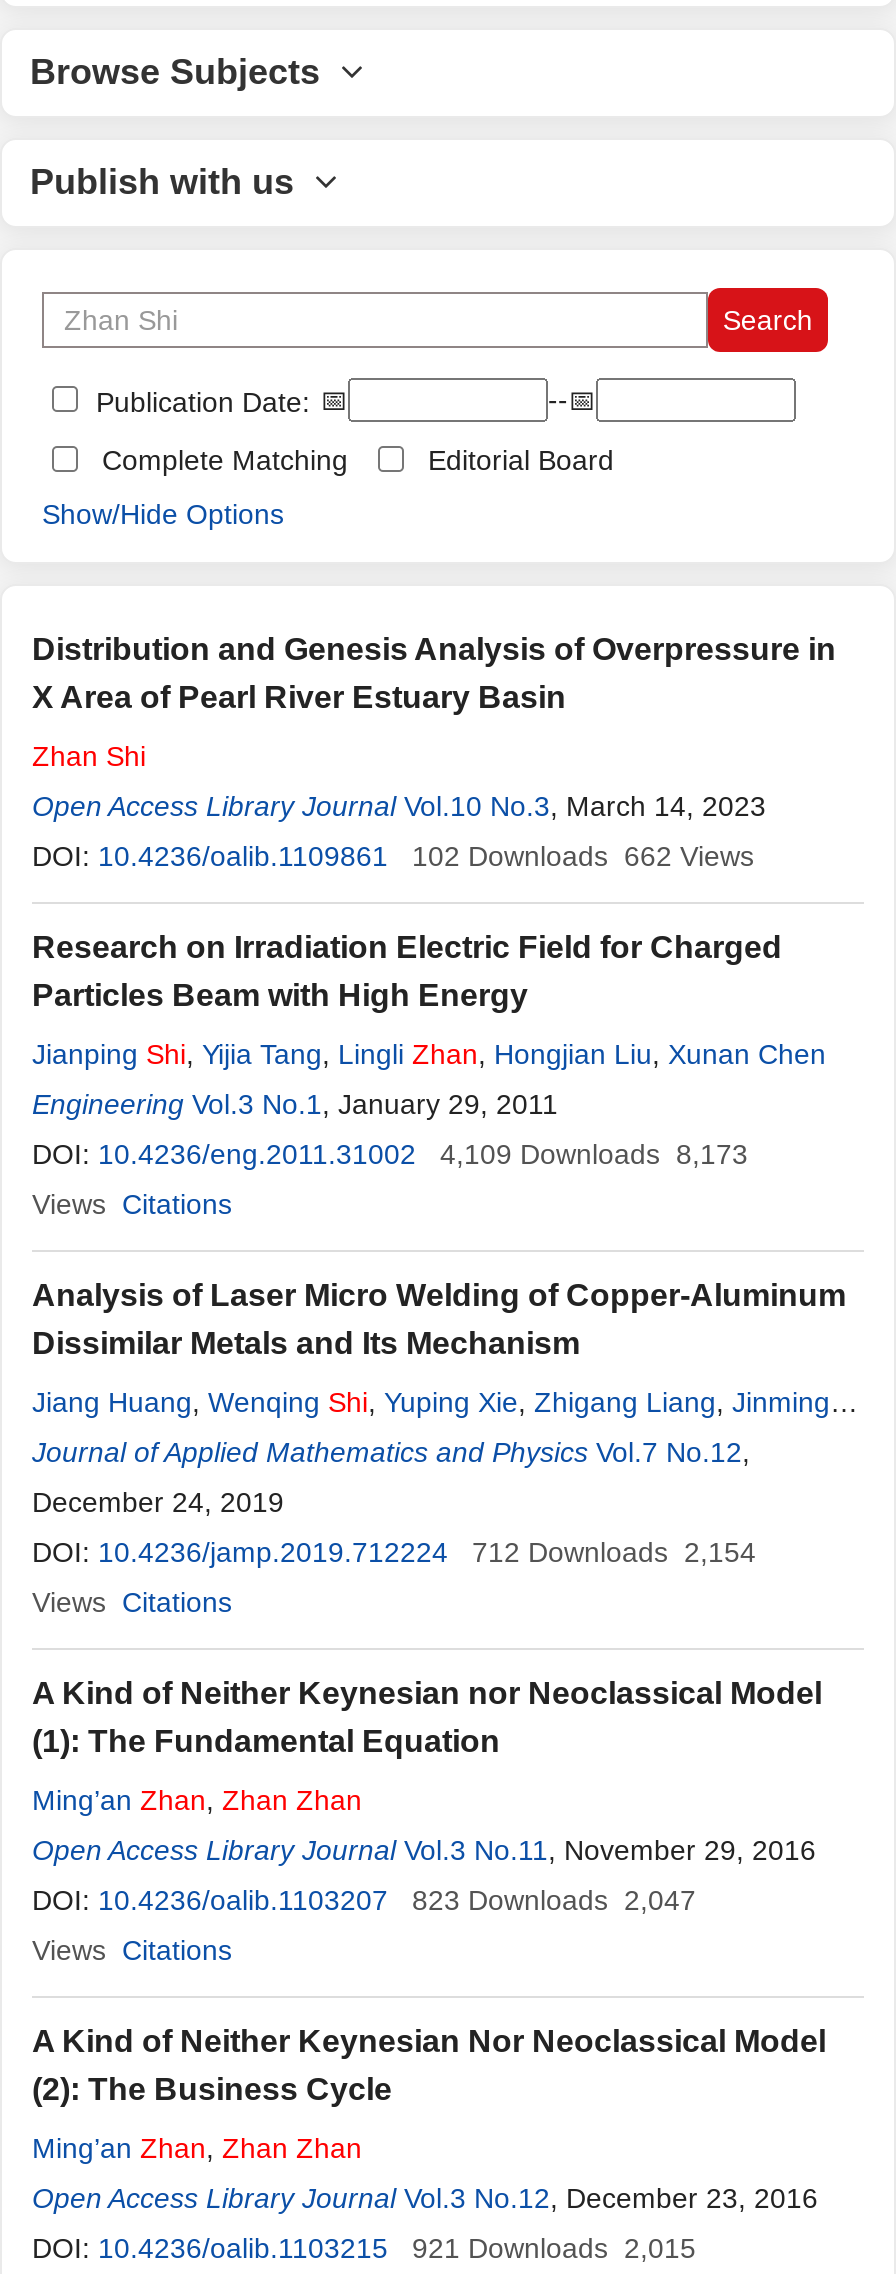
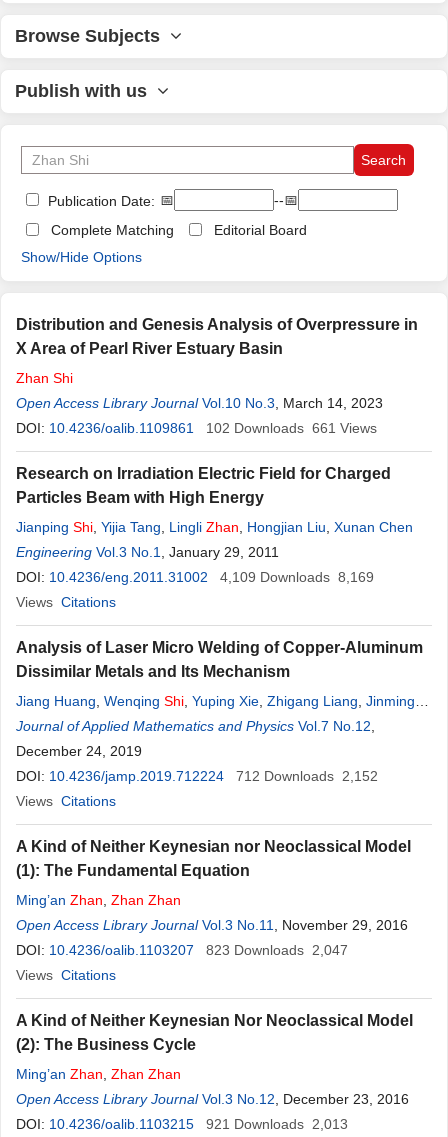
[412,840,754,872] 102 Downloads 662 Views -> [206,420,377,436] 102 Downloads 661 Views
[32,1138,748,1170] DOI: 10.4236/eng.2011.31002 4,109 Downloads 8,173 -> [16,569,374,585] DOI: 10.4236/eng.2011.31002 4,109 Downloads 8,169
[32,1536,756,1568] DOI: 10.4236/jamp.2019.712224 712 Downloads 2,154 -> [16,768,378,784] DOI: 10.4236/jamp.2019.712224 712 Downloads 2,152
[32,2232,696,2264] DOI: 10.4236/oalib.1103215 921 Downloads 2,015 -> [16,1116,348,1132] DOI: 10.4236/oalib.1103215 921 Downloads 2,013

